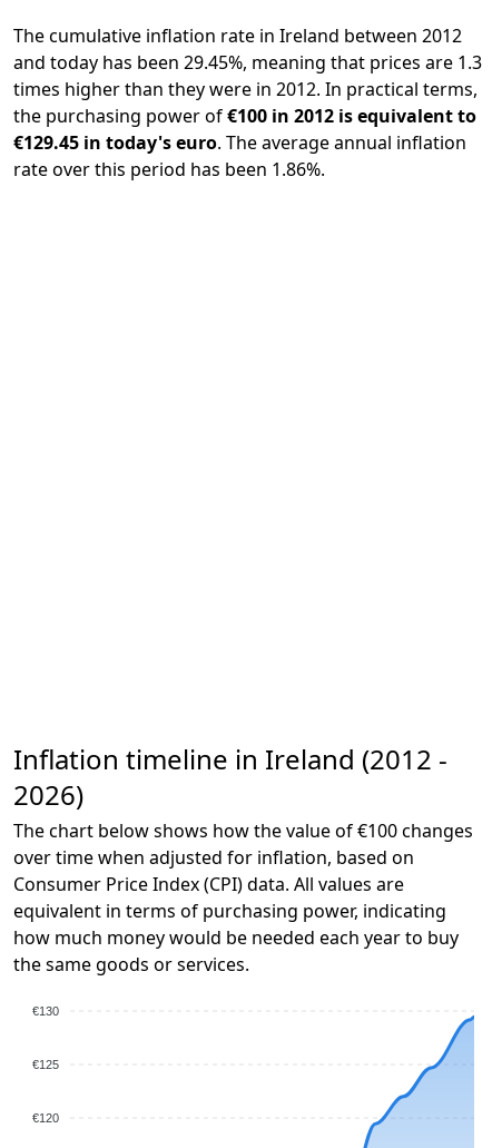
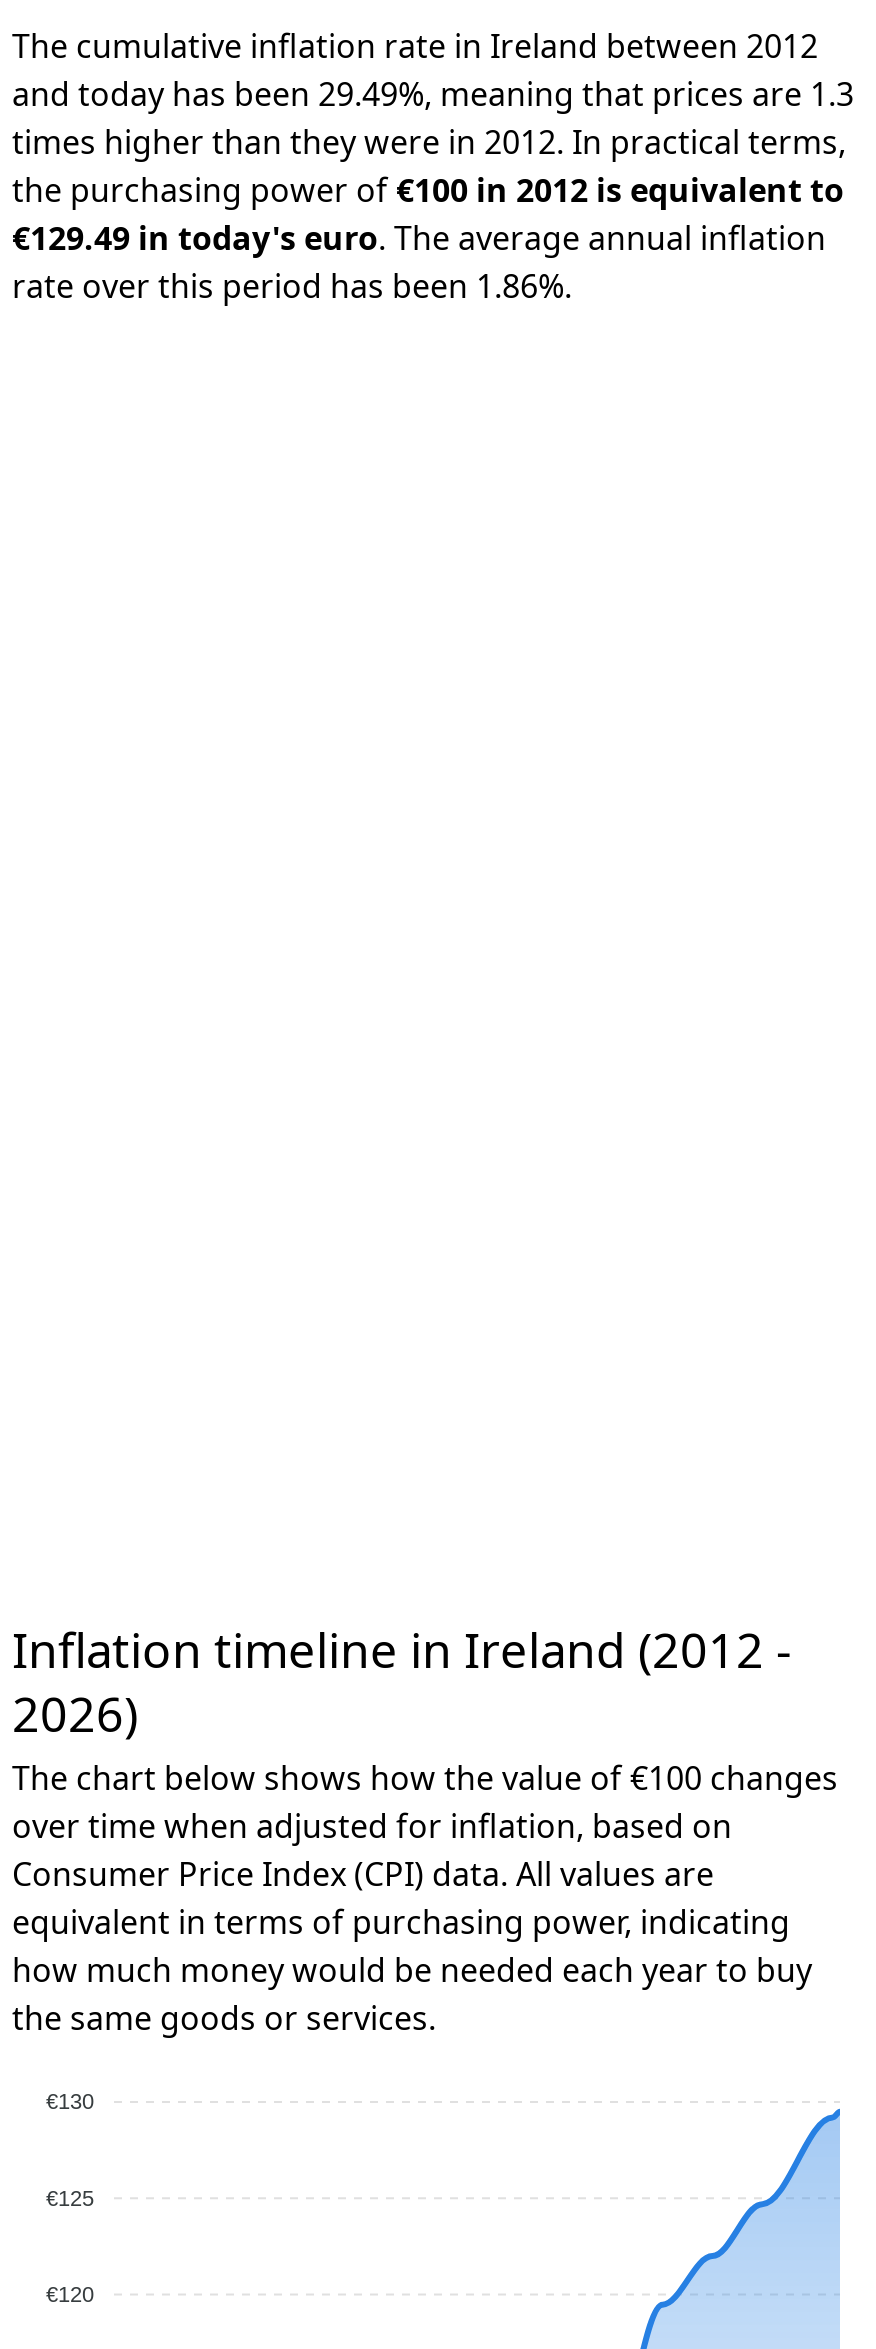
[13,50,482,75] and today has been 29.45%, meaning that prices are 1.3 -> [12,72,854,116] and today has been 29.49%, meaning that prices are 1.3
[13,130,466,155] €129.45 in today's euro. The average annual inflation -> [12,216,826,260] €129.49 in today's euro. The average annual inflation

